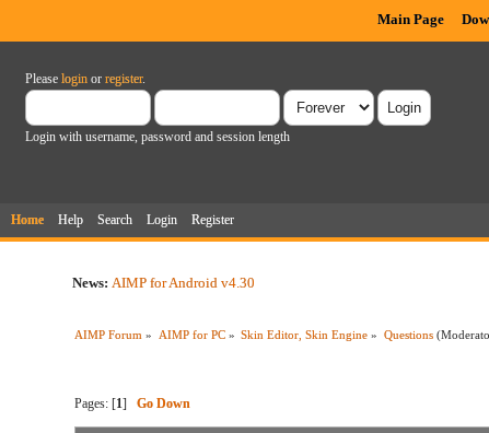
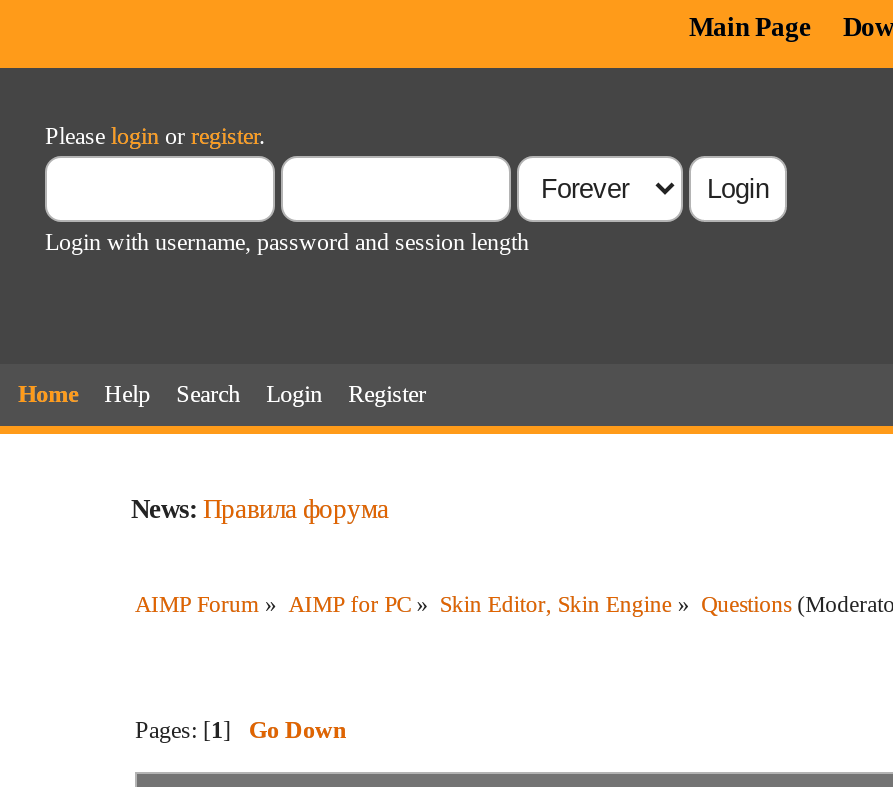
[72,274,255,291] News: AIMP for Android v4.30 -> [131,494,389,524] News: Правила форума

